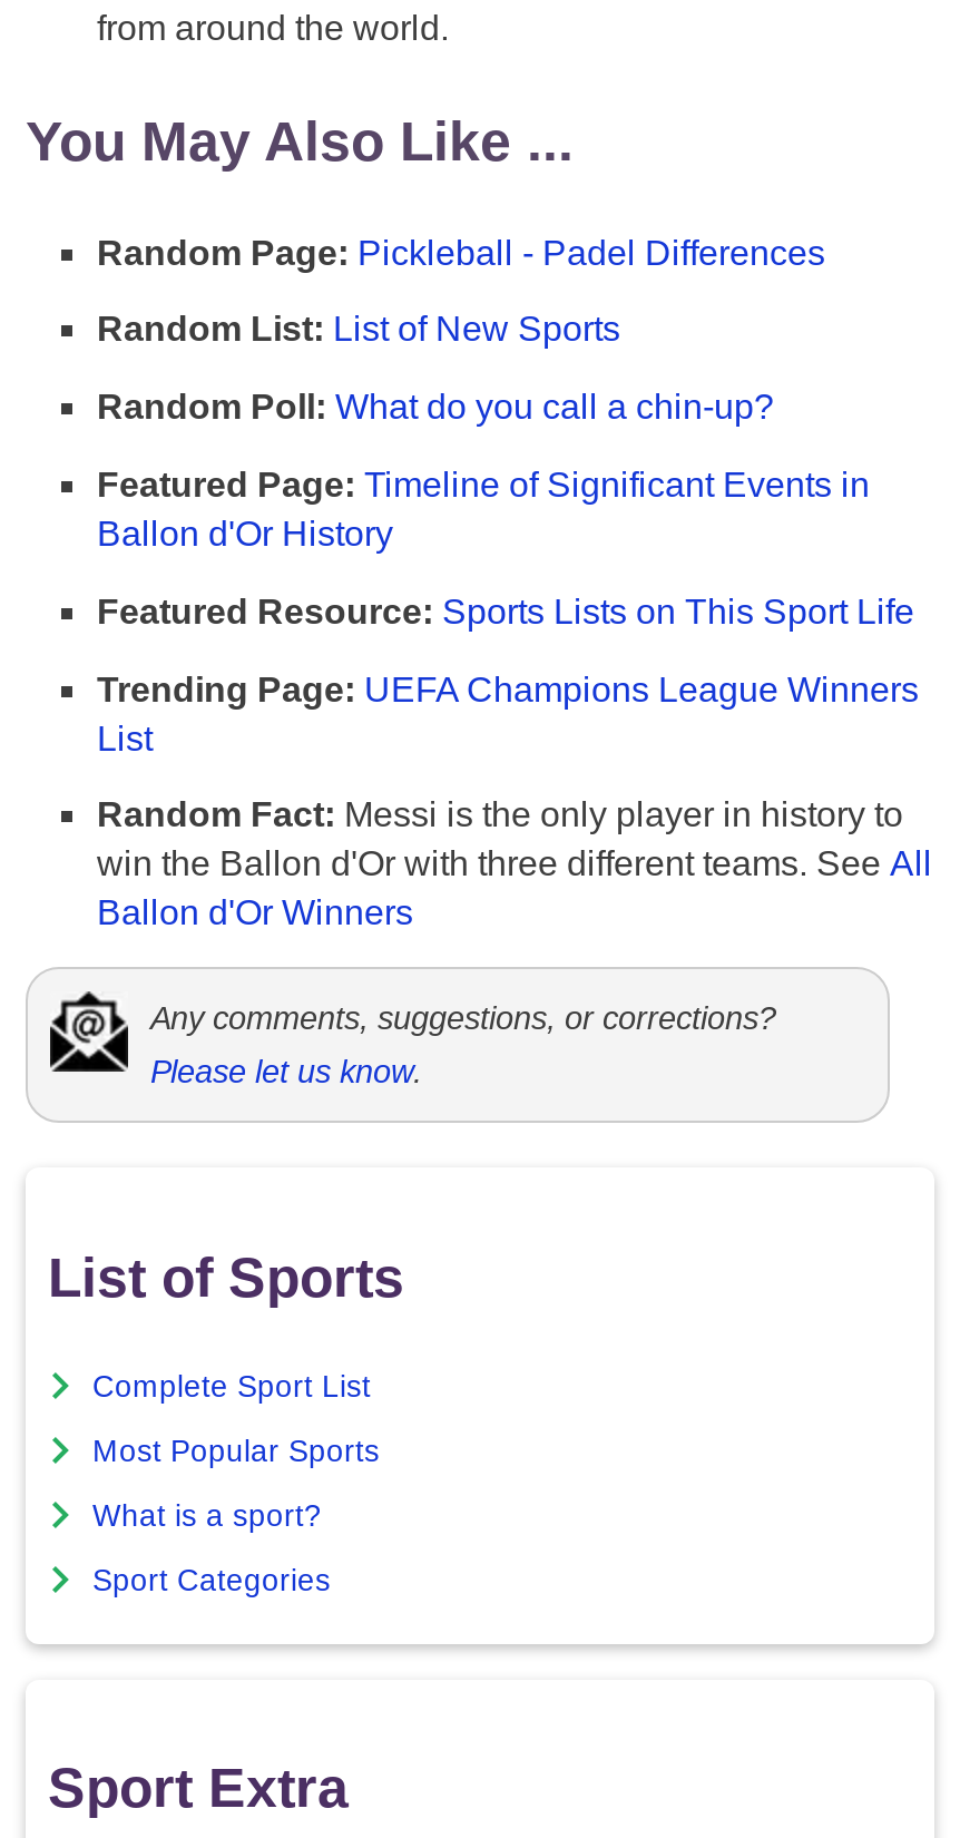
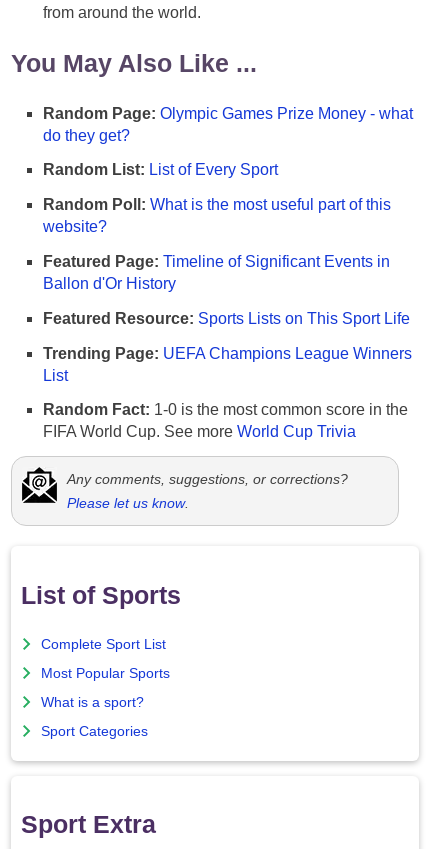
[97,233,825,271] Random Page: Pickleball - Padel Differences -> [43,104,413,143] Random Page: Olympic Games Prize Money - what | do they get?
[97,310,620,348] Random List: List of New Sports -> [43,161,278,178] Random List: List of Every Sport
[97,388,774,426] Random Poll: What do you call a chin-up? -> [43,196,391,235] Random Poll: What is the most useful part of this | website?
moved [97,465,919,756] -> [43,253,412,383]: Featured Page: Timeline of Significant Events in | Ballon d'Or History | Featured Resource: Sports Lists on This Sport Life | Trending Page: UEFA Champions League Winners | List
[97,796,932,932] Random Fact: Messi is the only player in history to | win the Ballon d'Or with three different teams. See All | Ballon d'Or Winners -> [43,401,408,440] Random Fact: 1-0 is the most common score in the | FIFA World Cup. See more World Cup Trivia

